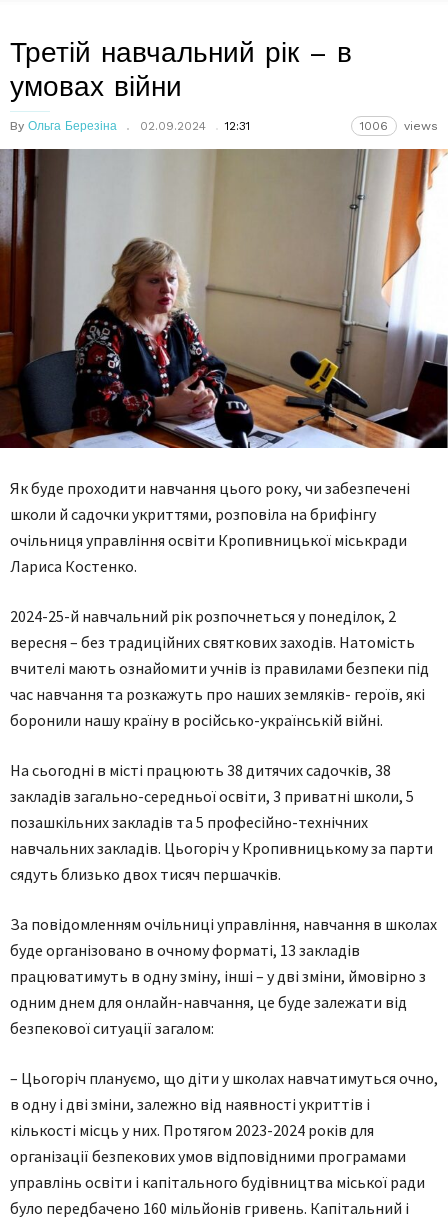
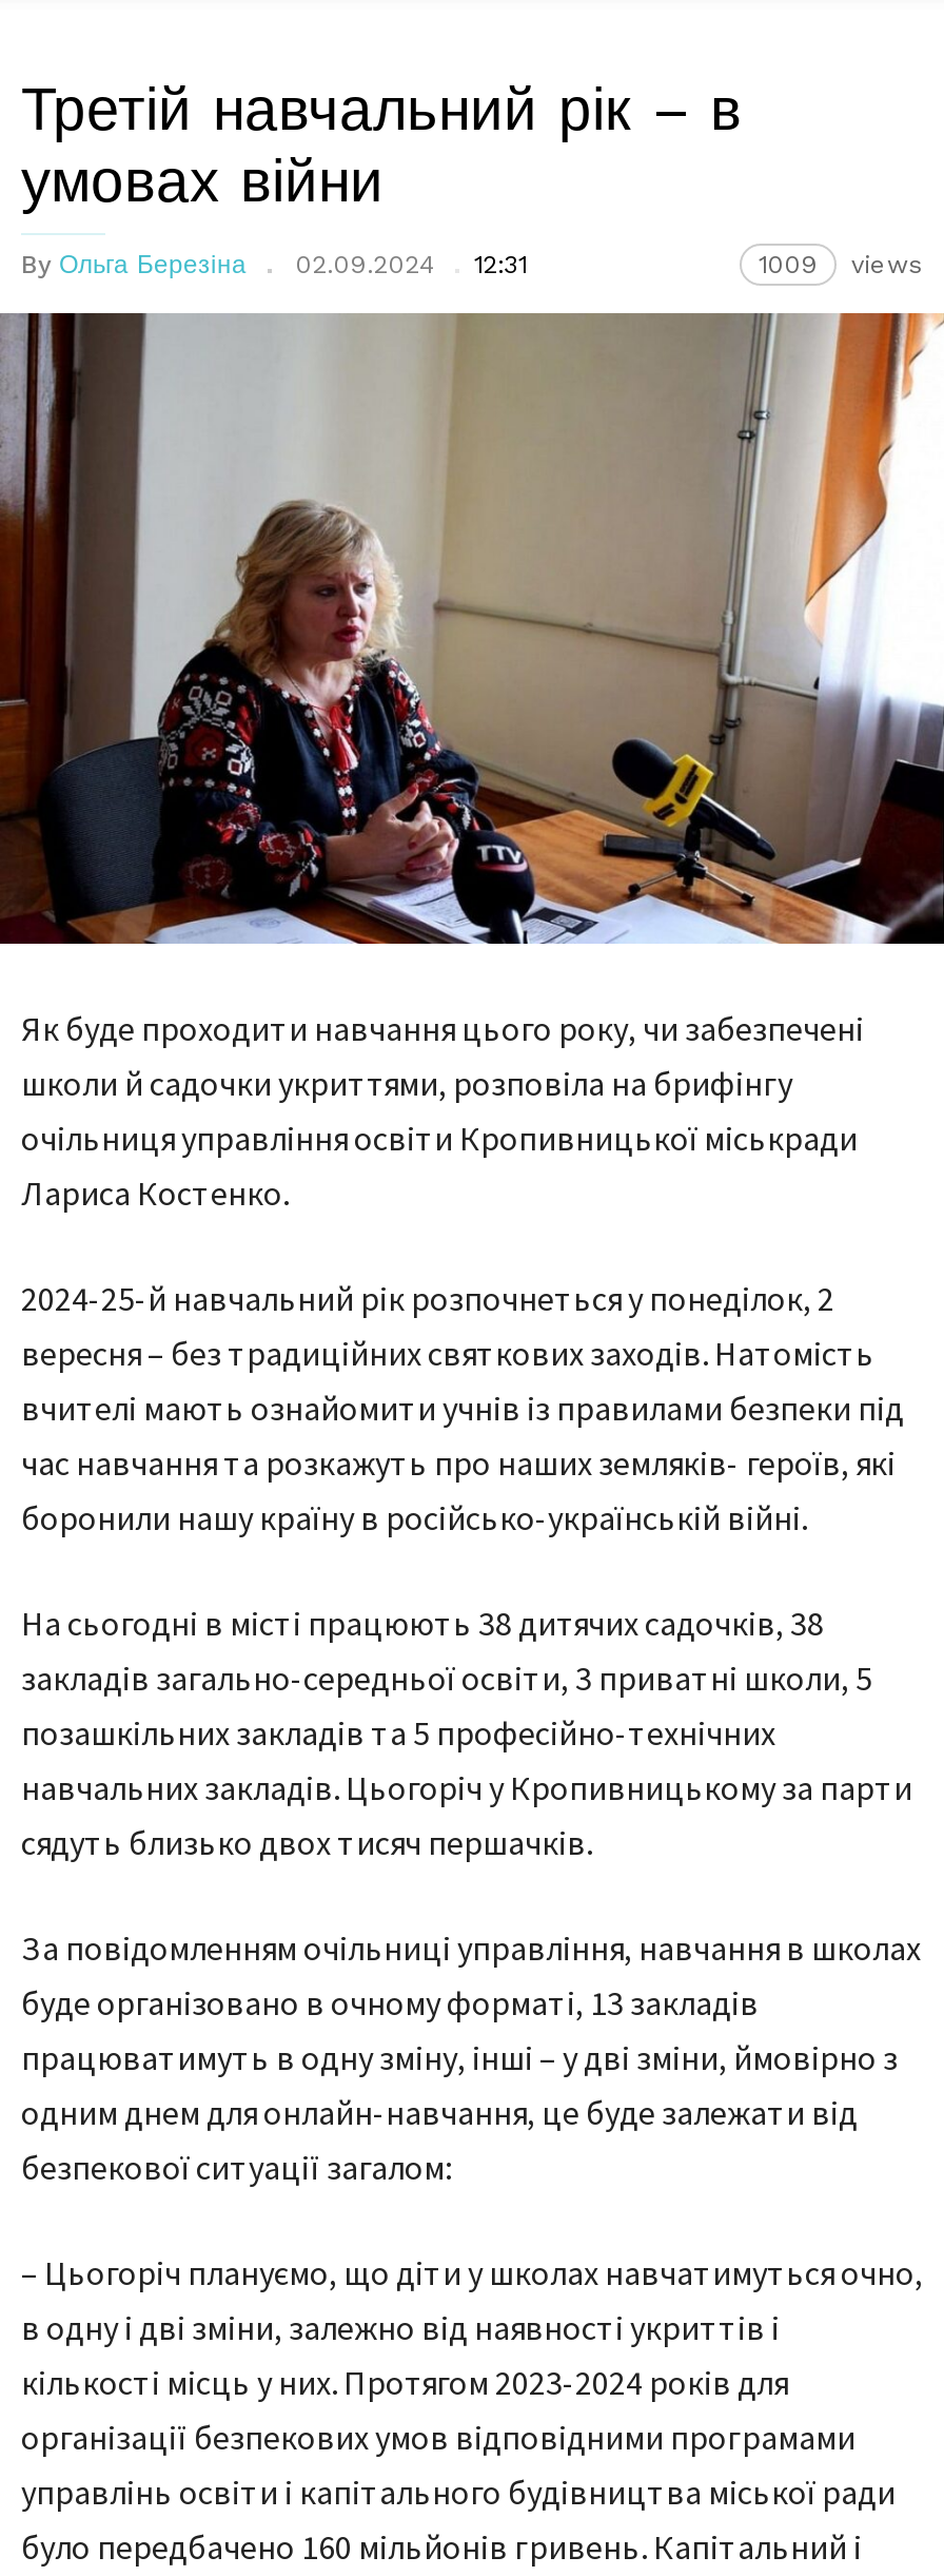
[360,119,438,133] 1006 views -> [759,250,923,279] 1009 views

